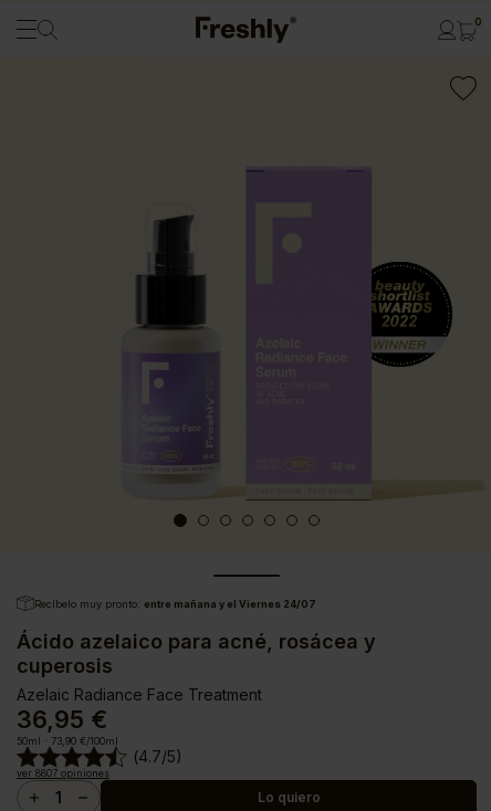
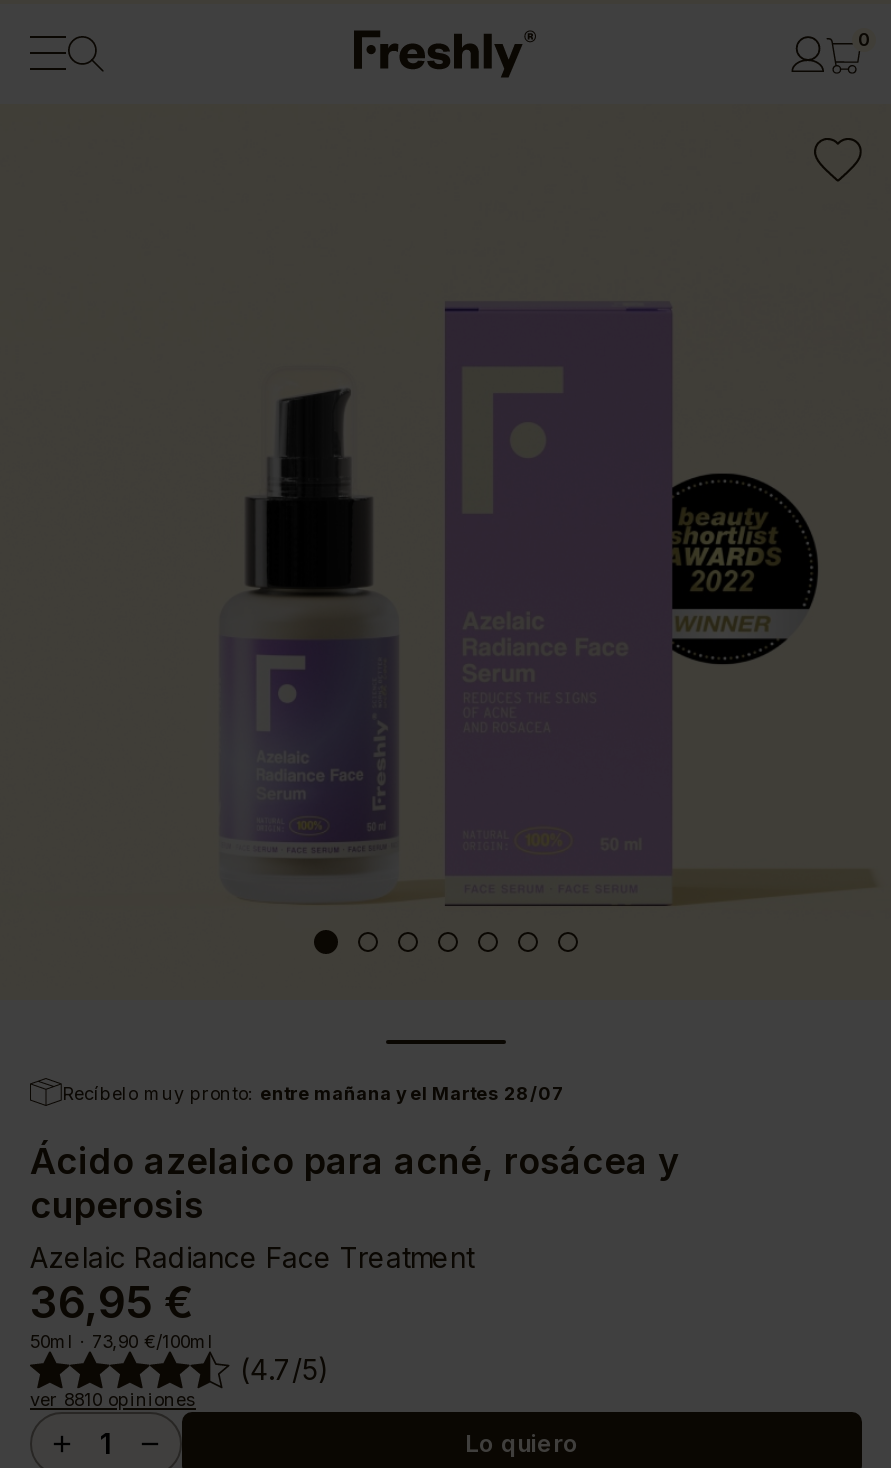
[34,597,316,609] Recíbelo muy pronto: entre mañana y el Viernes 24/07 -> [62,1081,566,1103] Recíbelo muy pronto: entre mañana y el Martes 28/07
[17,767,109,779] ver8807 opiniones -> [30,1388,196,1410] ver8810 opiniones

